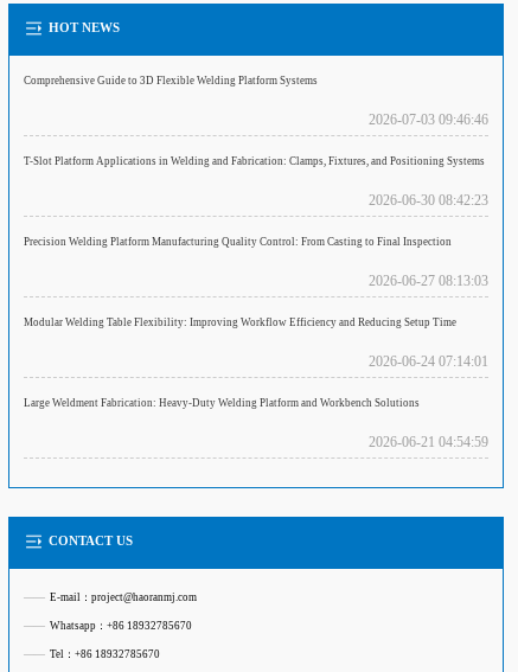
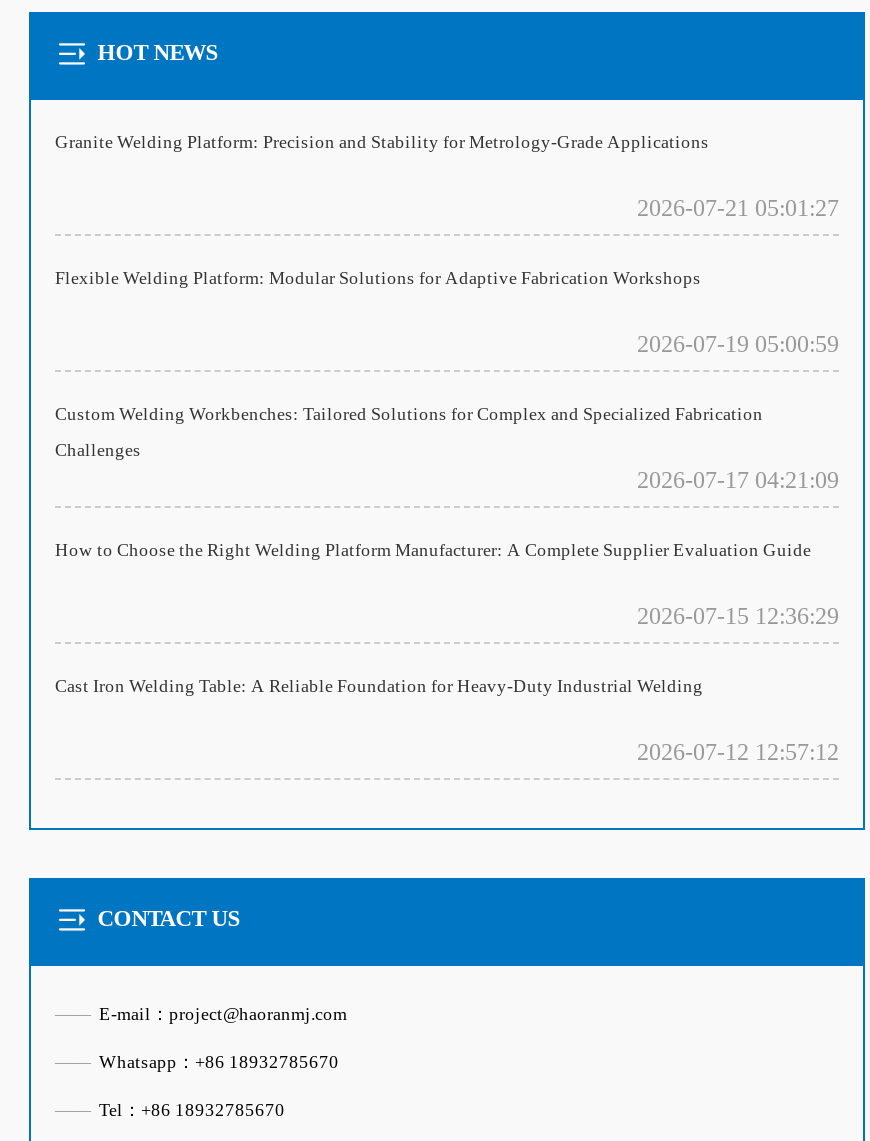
[24,75,318,87] Comprehensive Guide to 3D Flexible Welding Platform Systems -> [55,132,709,152] Granite Welding Platform: Precision and Stability for Metrology-Grade Applications
[369,112,488,128] 2026-07-03 09:46:46 -> [637,194,839,222] 2026-07-21 05:01:27
[24,155,485,167] T-Slot Platform Applications in Welding and Fabrication: Clamps, Fixtures, and Positioning Systems -> [55,268,701,288] Flexible Welding Platform: Modular Solutions for Adaptive Fabrication Workshops
[369,192,488,209] 2026-06-30 08:42:23 -> [637,330,839,358] 2026-07-19 05:00:59
[24,236,452,248] Precision Welding Platform Manufacturing Quality Control: From Casting to Final Inspection -> [55,404,763,424] Custom Welding Workbenches: Tailored Solutions for Complex and Specialized Fabrication
[369,273,488,289] 2026-06-27 08:13:03 -> [55,440,839,494] Challenges | 2026-07-17 04:21:09
[24,317,456,329] Modular Welding Table Flexibility: Improving Workflow Efficiency and Reducing Setup Time -> [55,540,811,560] How to Choose the Right Welding Platform Manufacturer: A Complete Supplier Evaluation Guide
[369,353,488,370] 2026-06-24 07:14:01 -> [637,602,839,630] 2026-07-15 12:36:29
[24,397,420,409] Large Weldment Fabrication: Heavy-Duty Welding Platform and Workbench Solutions -> [55,676,703,696] Cast Iron Welding Table: A Reliable Foundation for Heavy-Duty Industrial Welding
[369,434,488,451] 2026-06-21 04:54:59 -> [637,738,839,766] 2026-07-12 12:57:12

